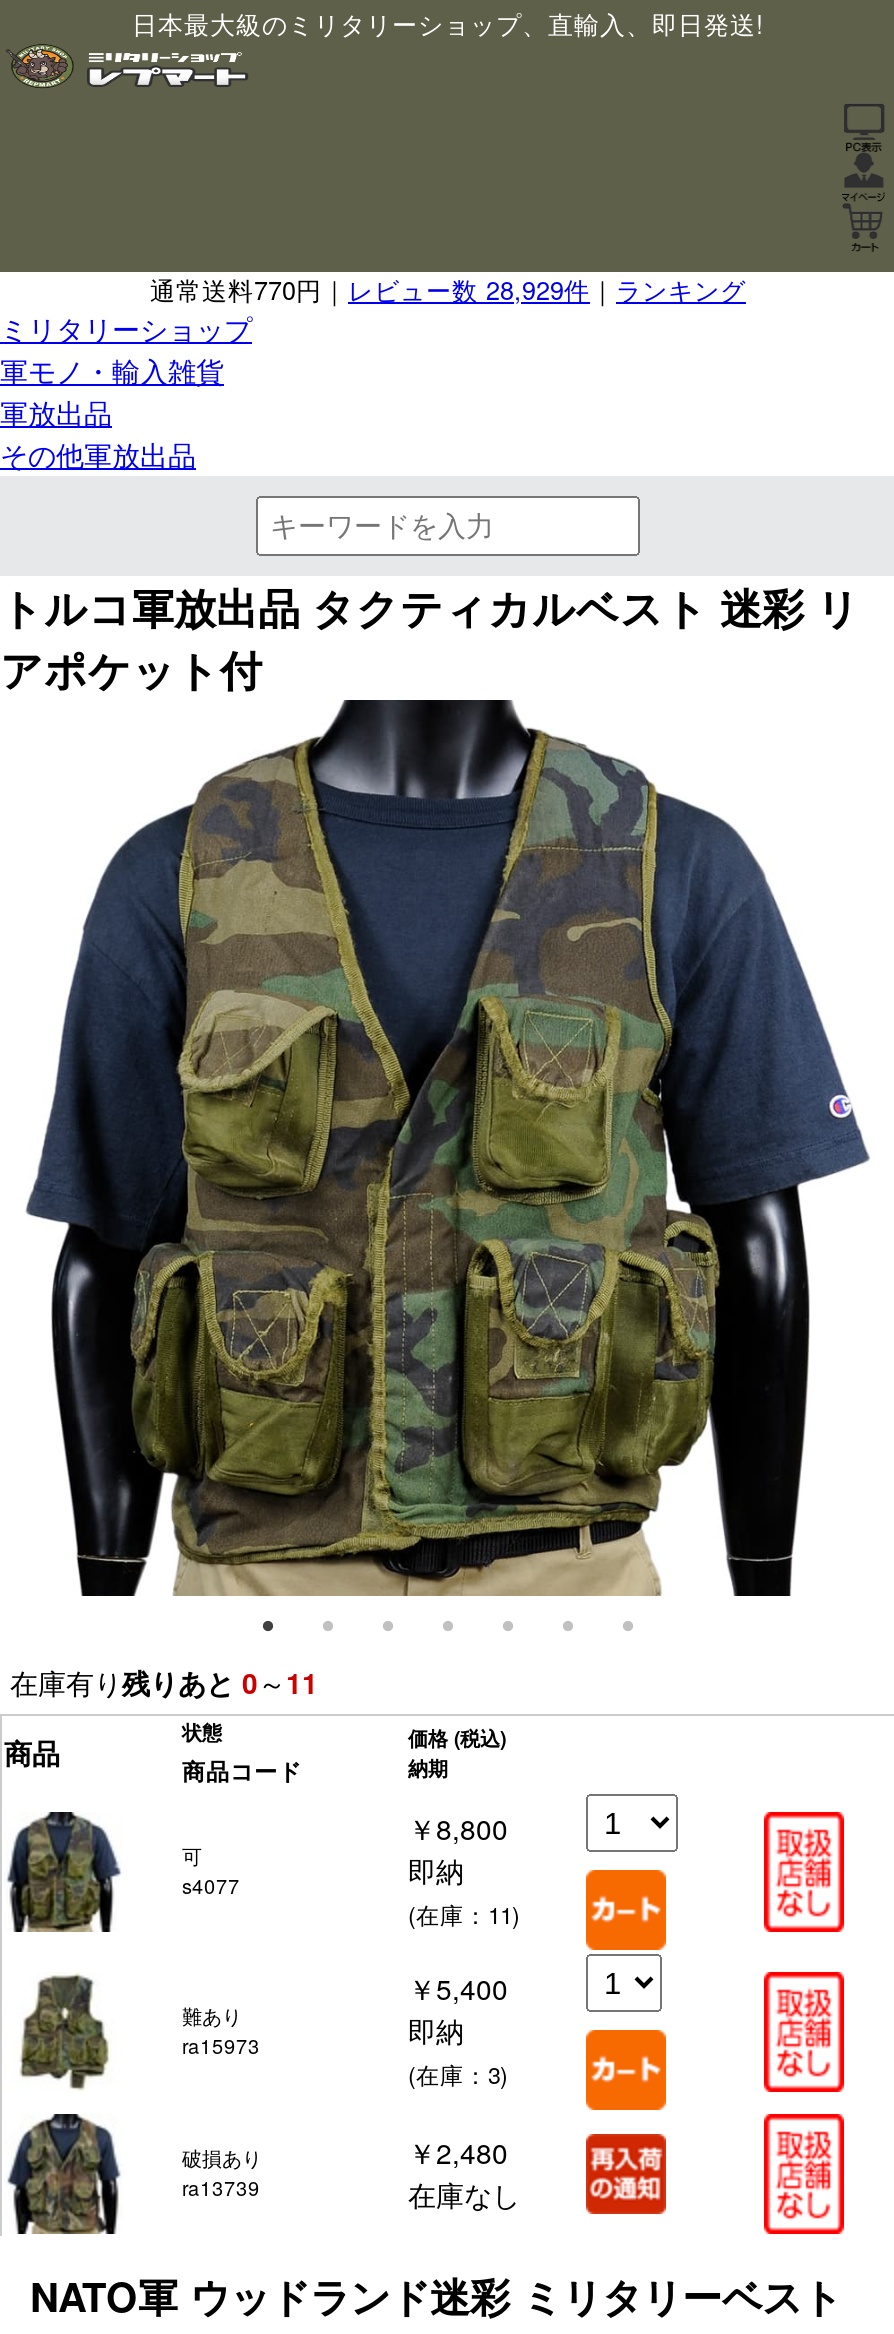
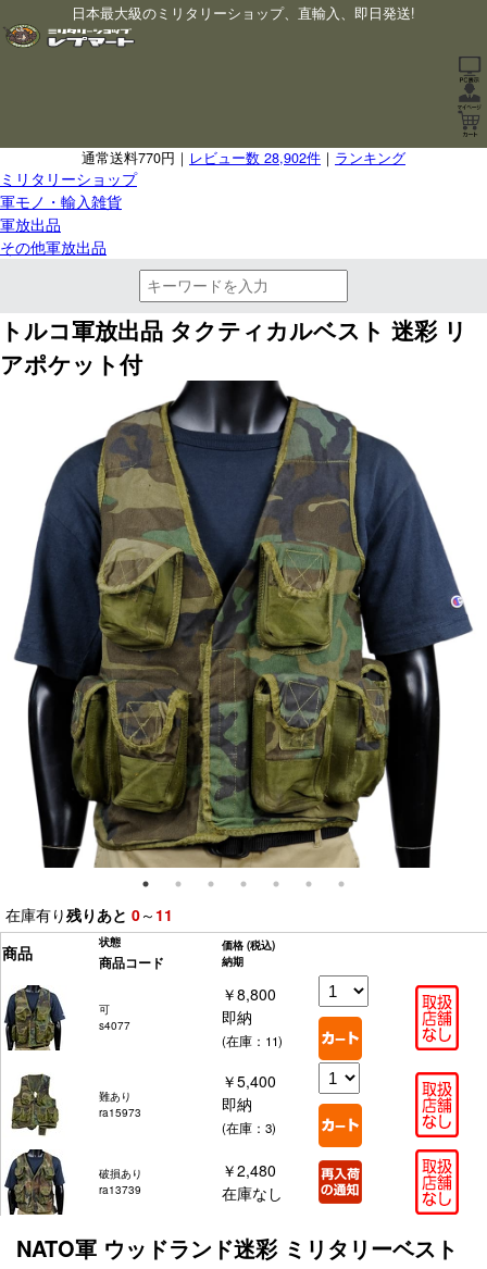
[150,272,746,308] 通常送料770円｜レビュー数 28,929件｜ランキング -> [82,148,405,167] 通常送料770円｜レビュー数 28,902件｜ランキング

